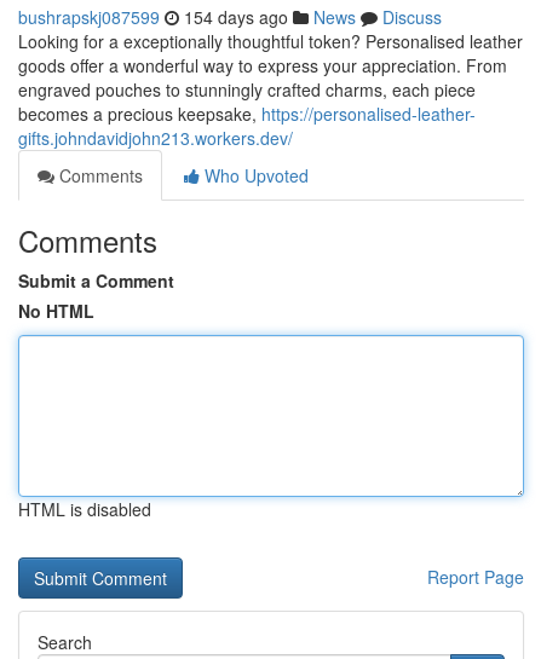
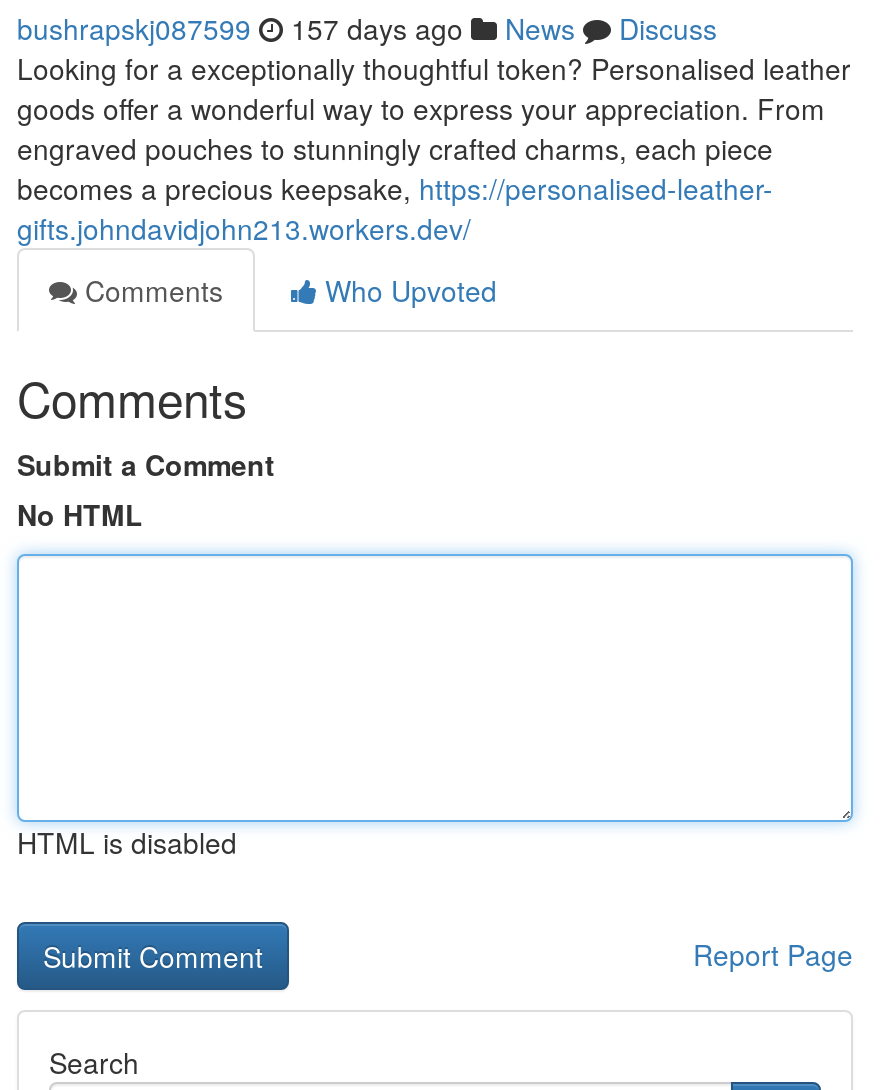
[18,5,442,29] bushrapskj087599 154 days ago News Discuss -> [17,8,717,48] bushrapskj087599 157 days ago News Discuss

